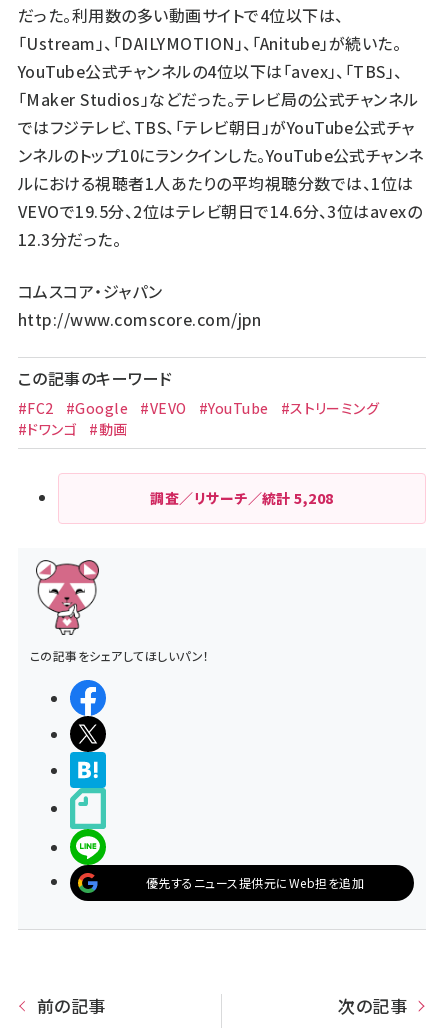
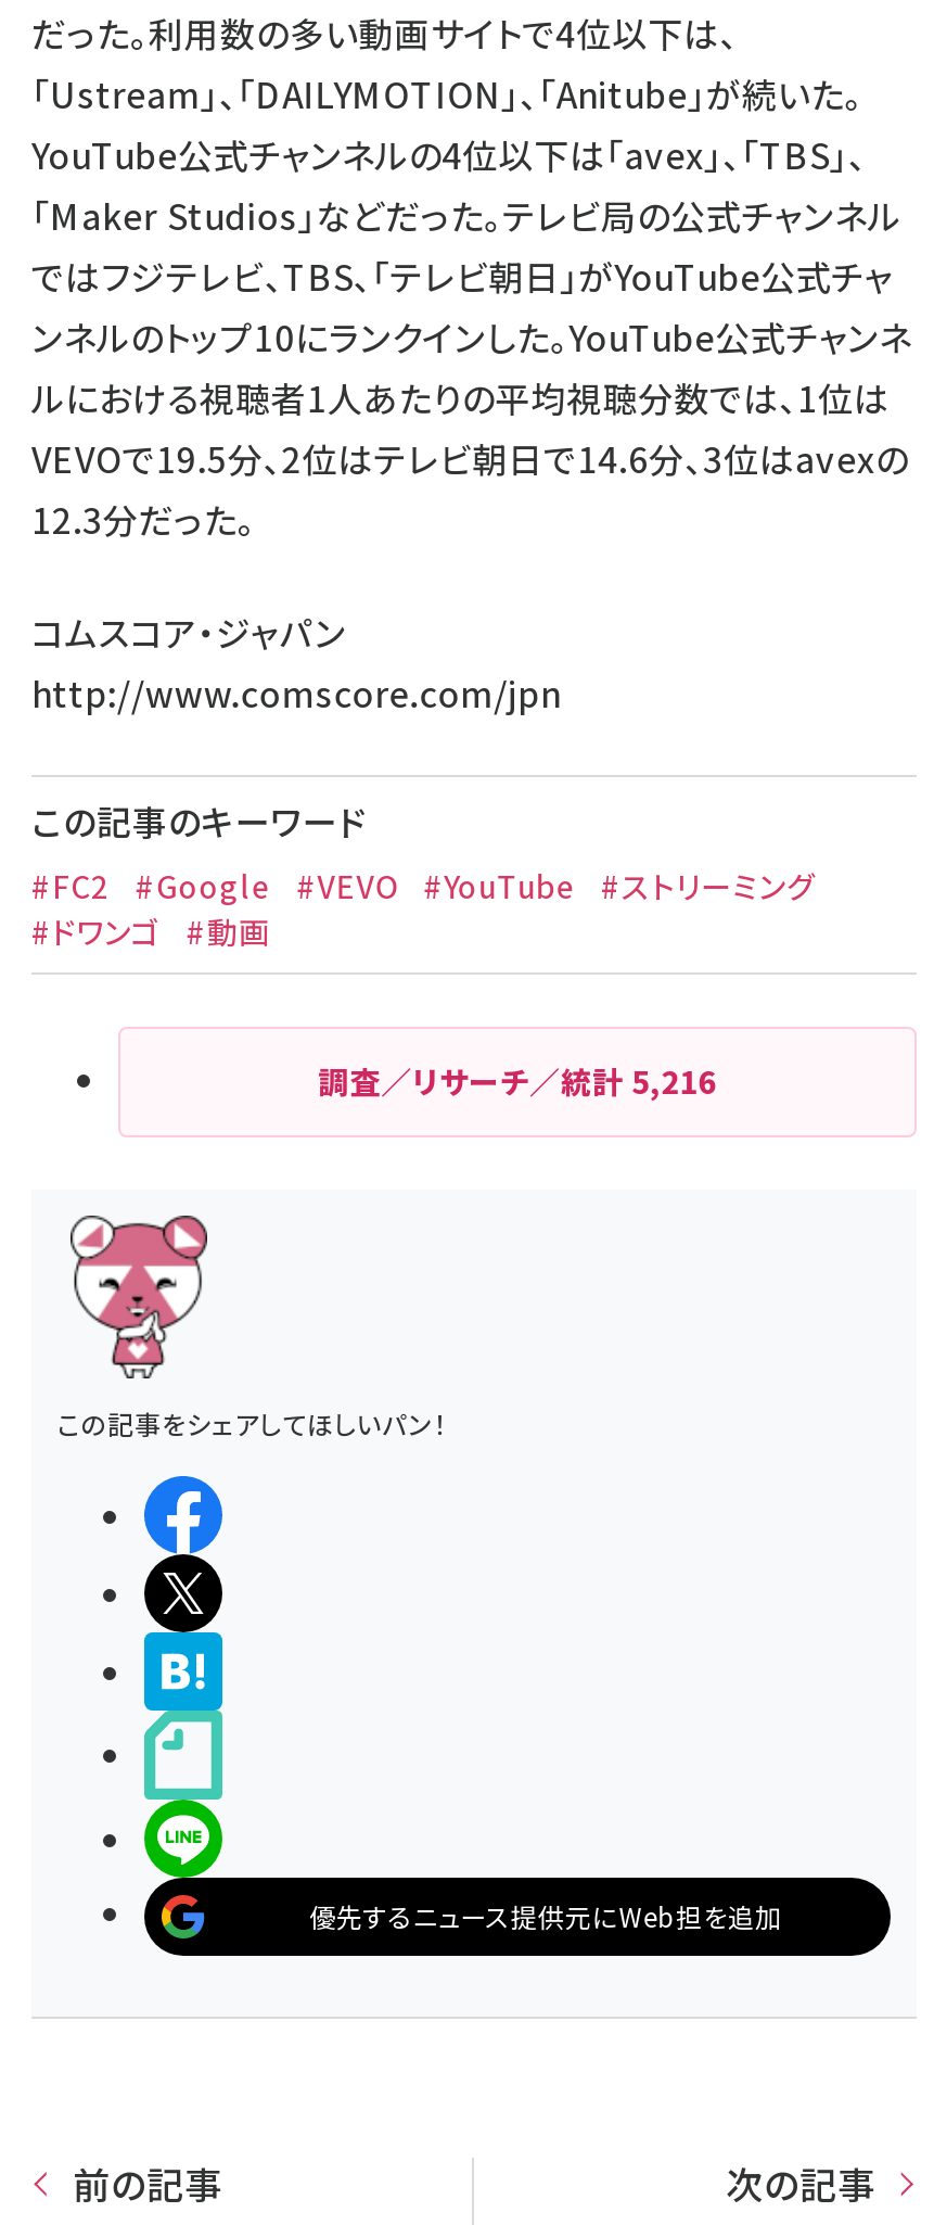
[150,488,334,508] 調査／リサーチ／統計5,208 -> [318,1059,717,1103] 調査／リサーチ／統計5,216

